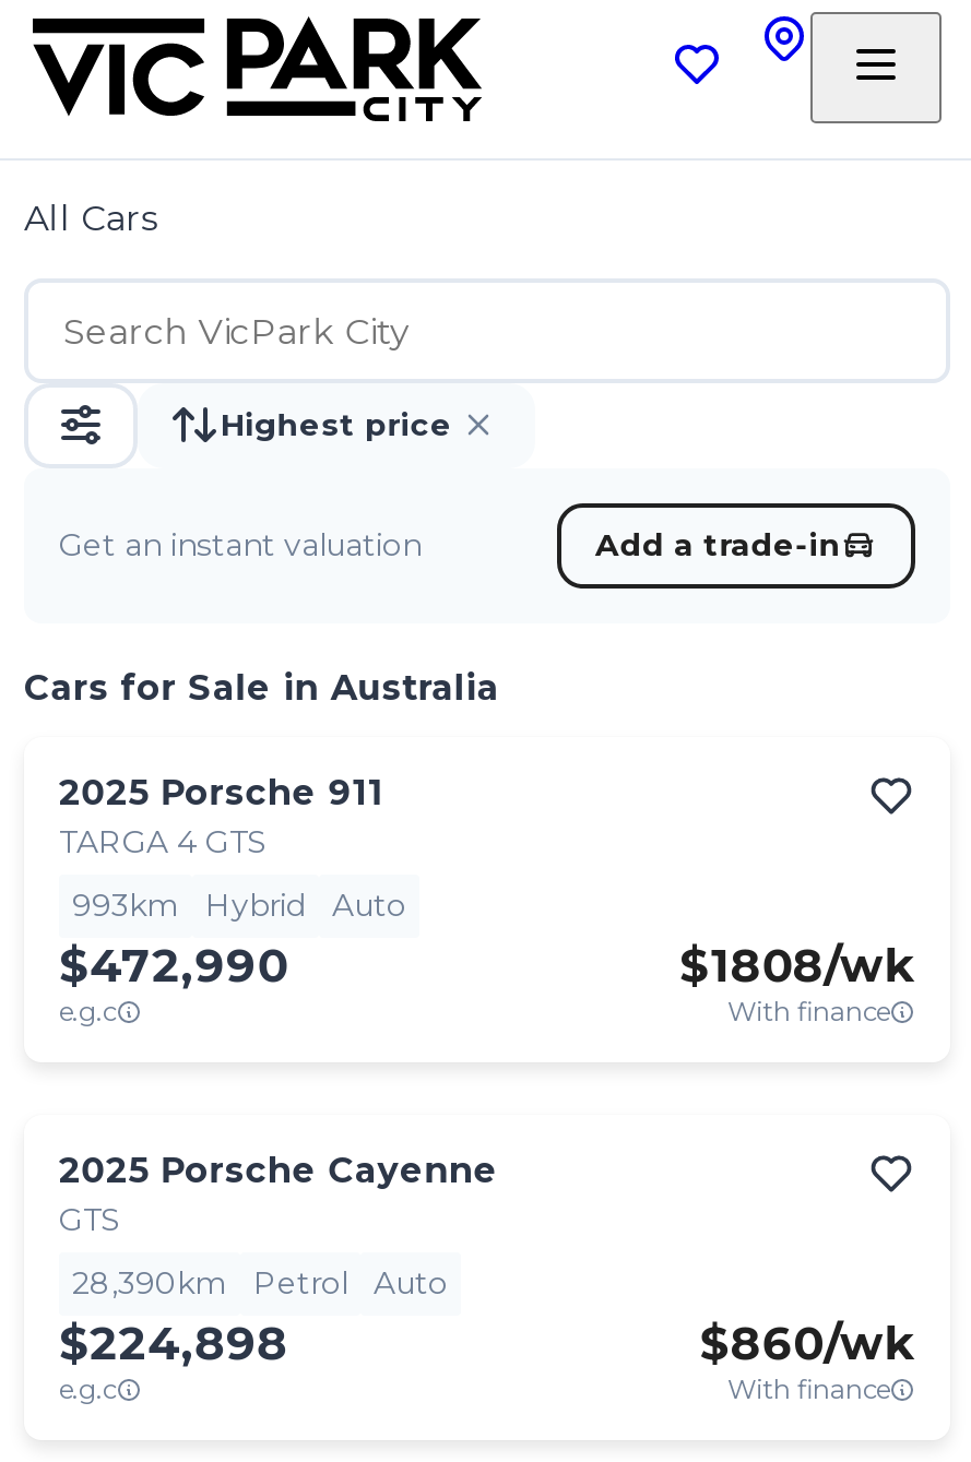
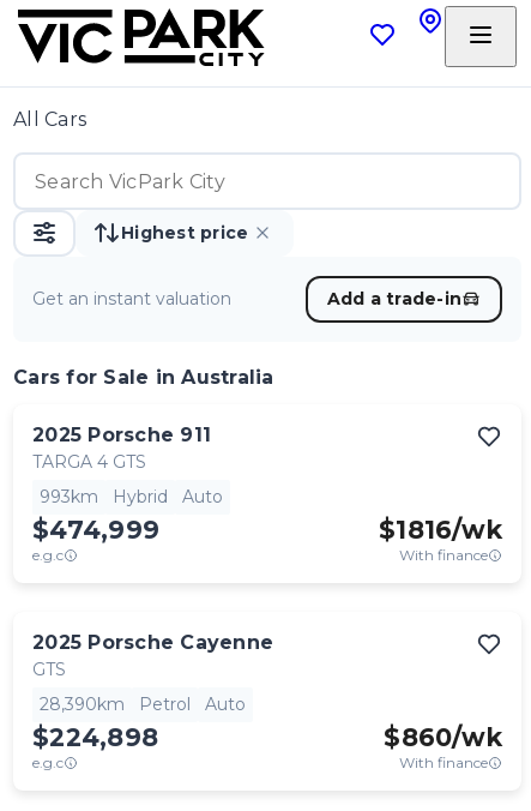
[59,938,288,993] $472,990 -> [32,515,159,545] $474,999
[679,938,915,993] $1808/wk -> [379,515,502,545] $1816/wk

